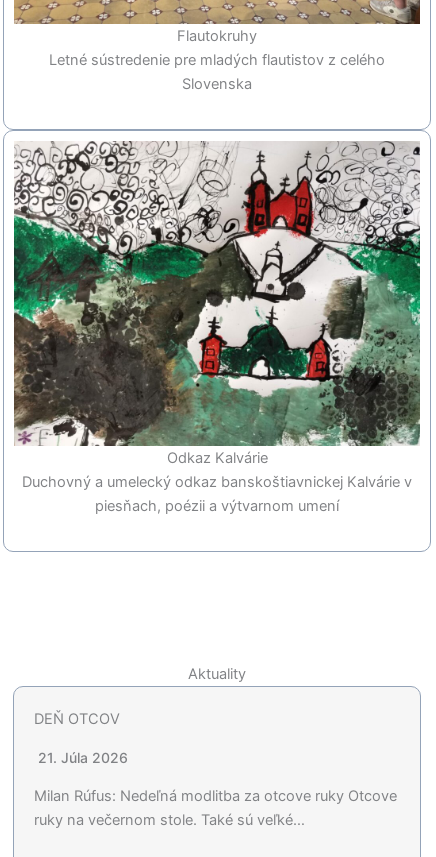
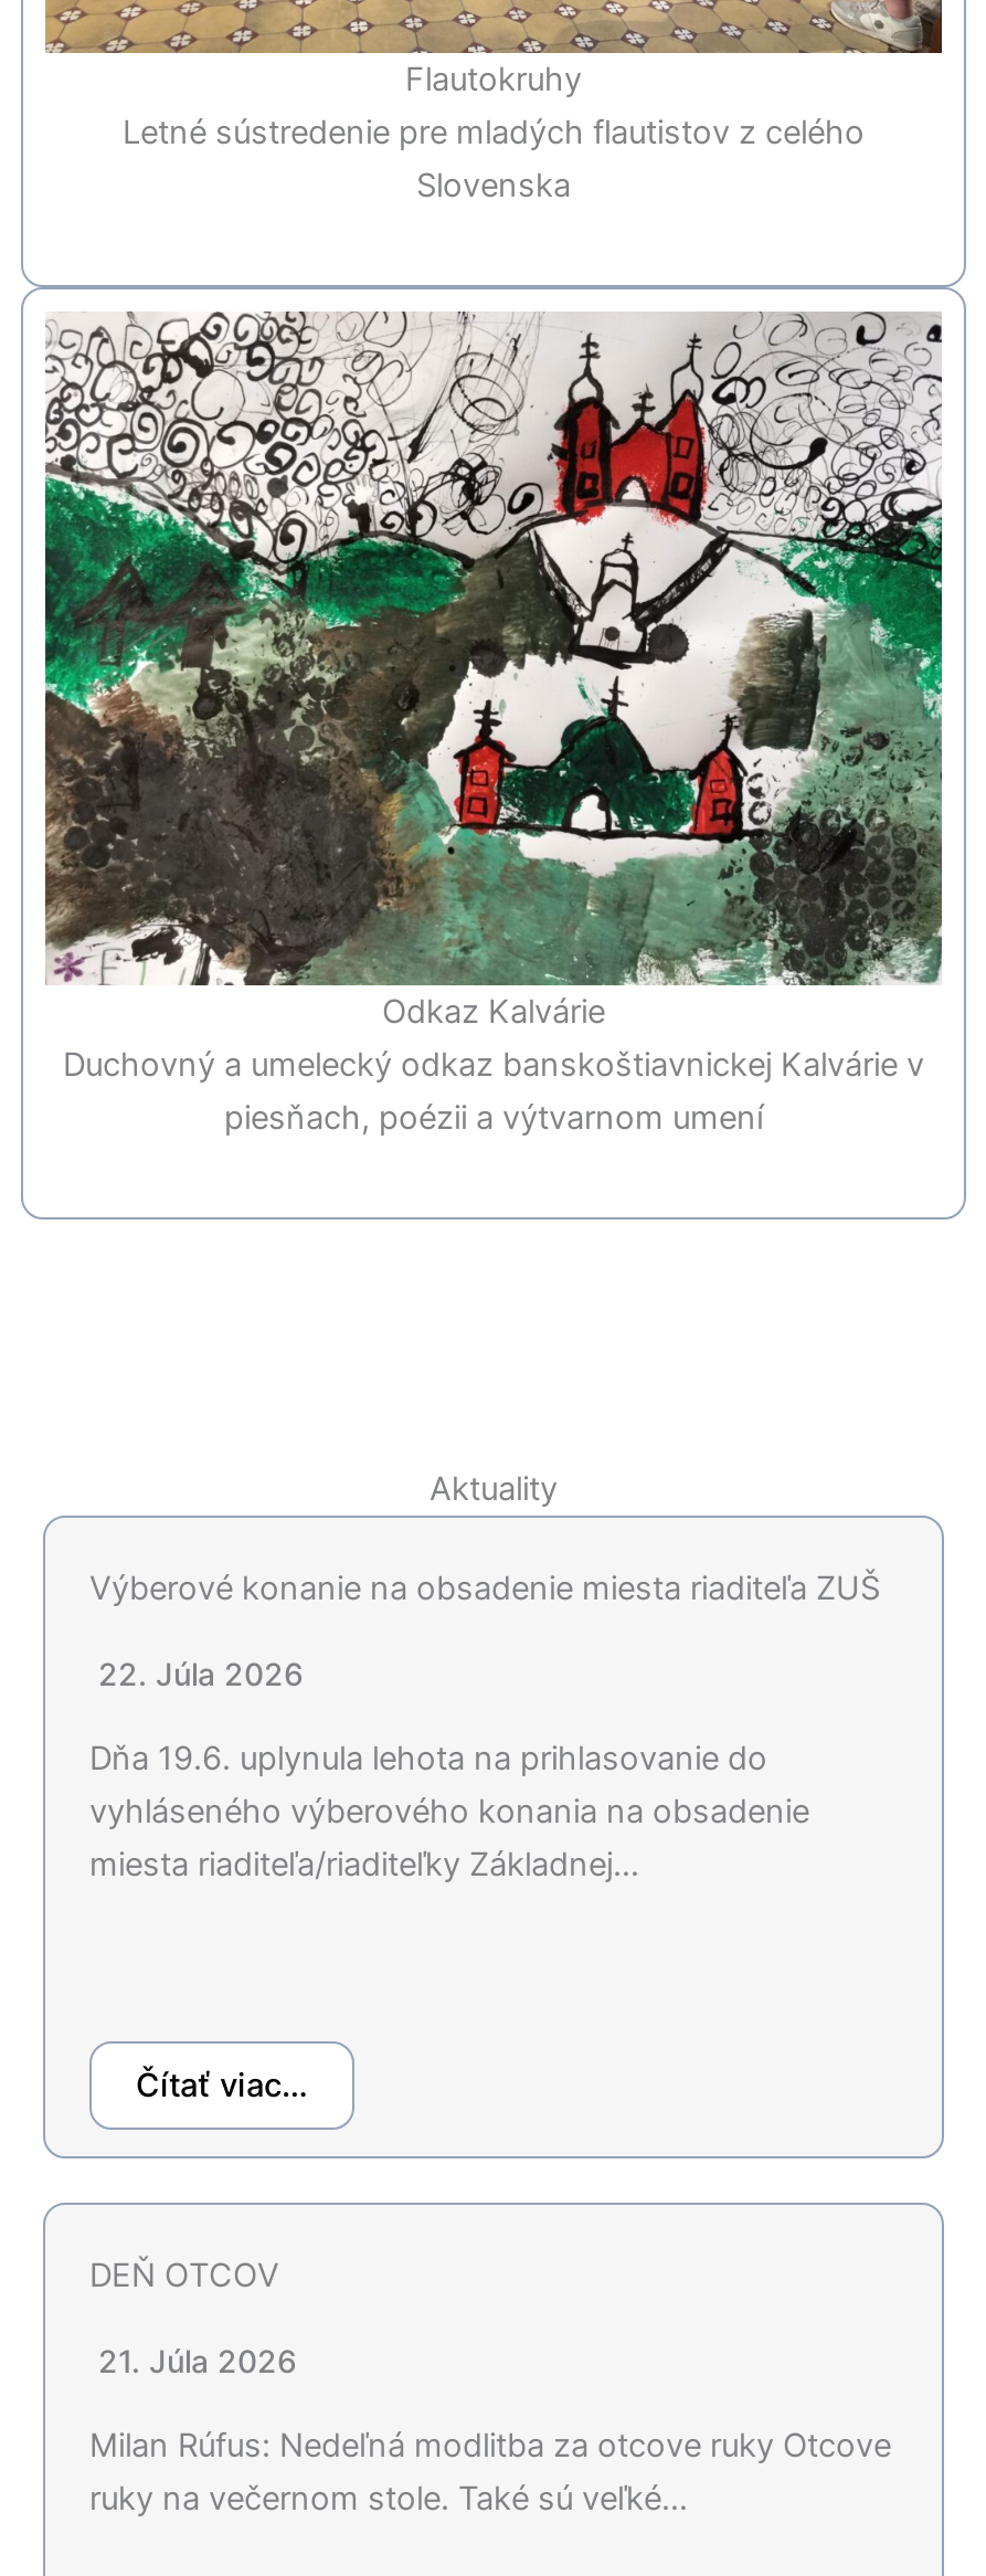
none -> [89,1569,880,1885] Výberové konanie na obsadenie miesta riaditeľa ZUŠ | 22. Júla 2026 | Dňa 19.6. uplynula lehota na prihlasovanie do | vyhláseného výberového konania na obsadenie | miesta riaditeľa/riaditeľky Základnej…
none -> [136,2066,308,2106] Čítať viac…

